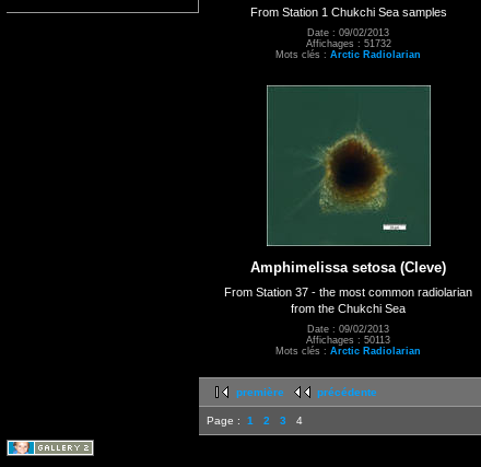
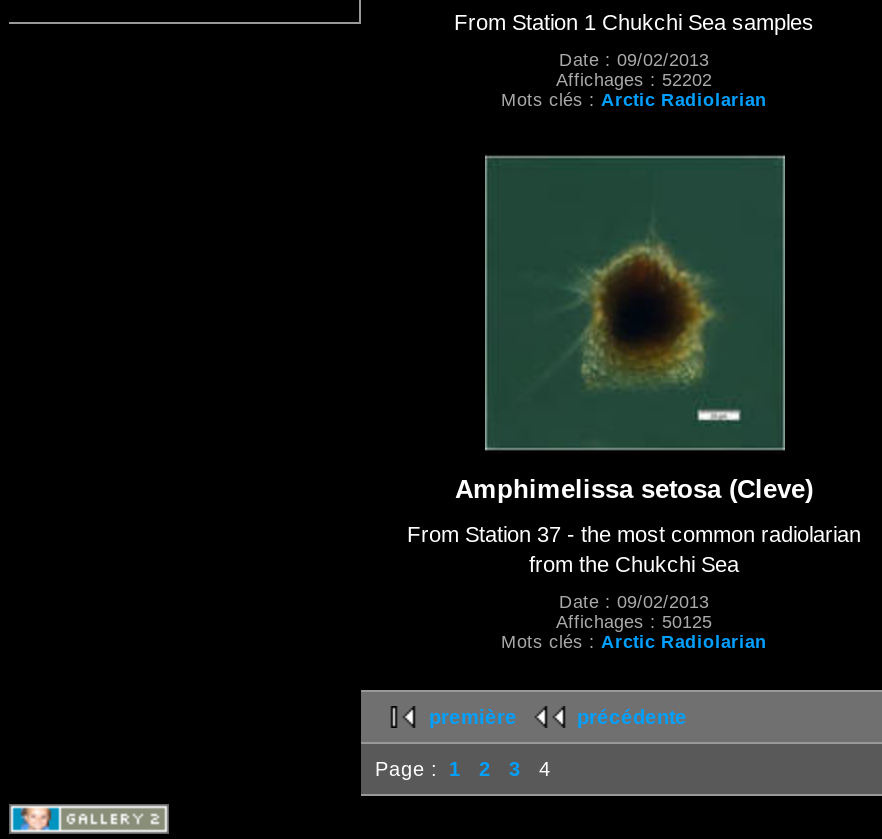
[306,39,391,50] Affichages : 51732 -> [556,71,712,91] Affichages : 52202
[306,335,390,346] Affichages : 50113 -> [556,613,712,633] Affichages : 50125

